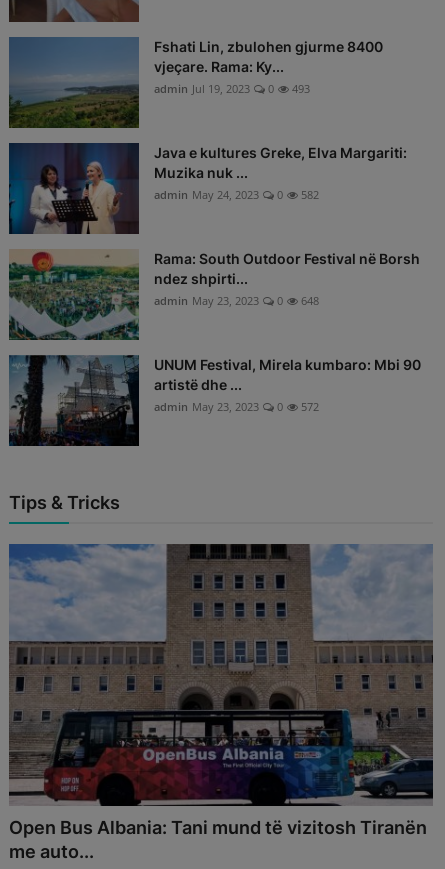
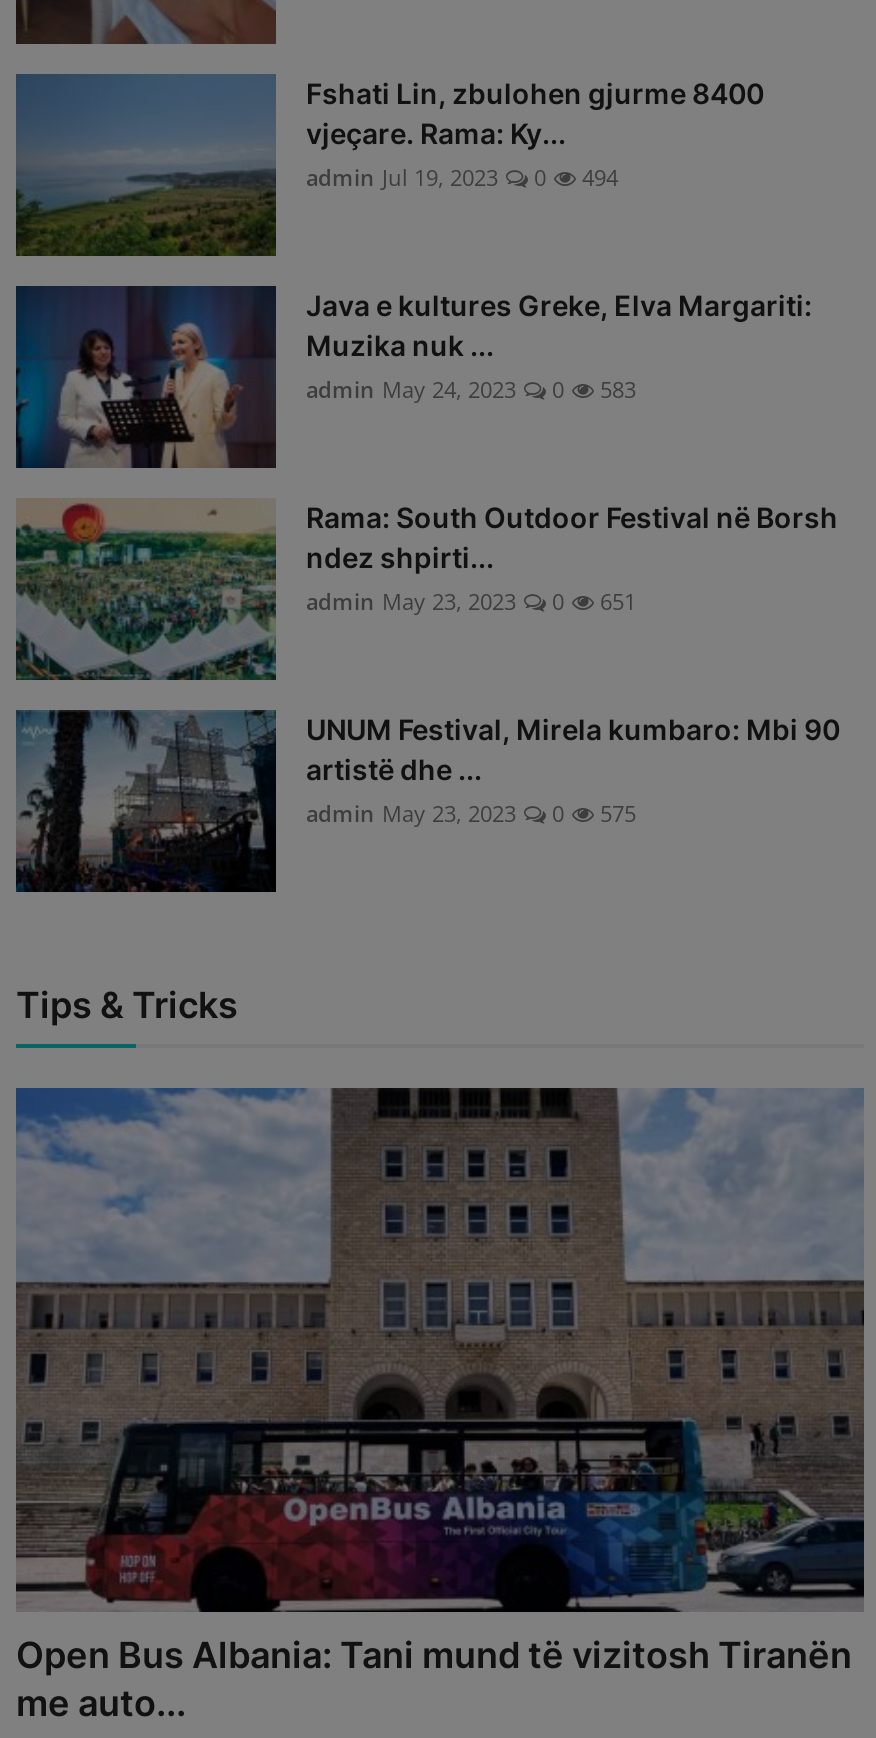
[154,80,310,95] admin Jul 19, 2023 0 493 -> [306,161,618,191] admin Jul 19, 2023 0 494
[154,186,319,201] admin May 24, 2023 0 582 -> [306,373,636,403] admin May 24, 2023 0 583
[154,292,319,307] admin May 23, 2023 0 648 -> [306,585,636,615] admin May 23, 2023 0 651
[154,398,319,413] admin May 23, 2023 0 572 -> [306,797,636,827] admin May 23, 2023 0 575

